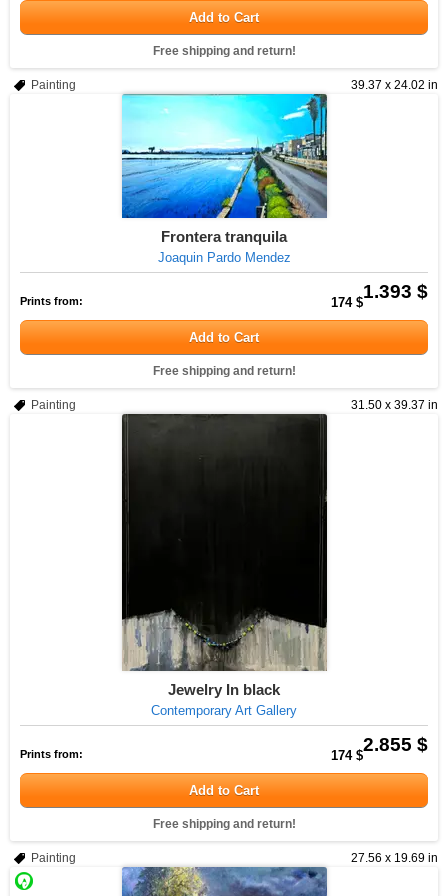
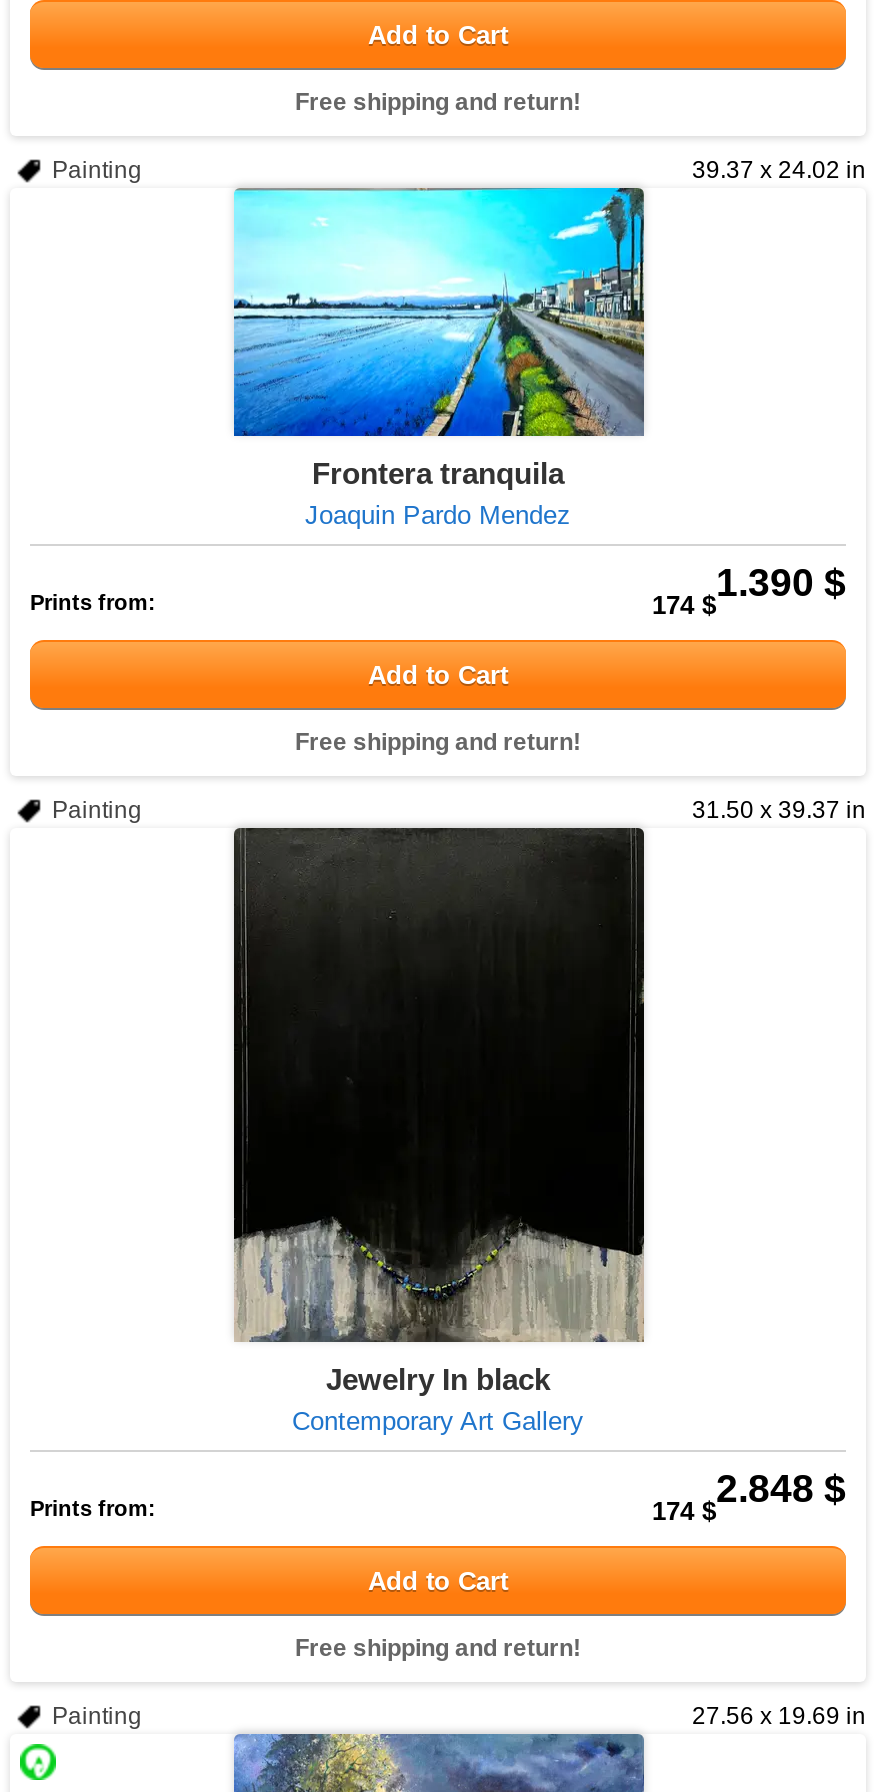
[363,280,428,302] 1.393 $ -> [716,560,846,604] 1.390 $
[363,733,428,755] 2.855 $ -> [716,1466,846,1510] 2.848 $

